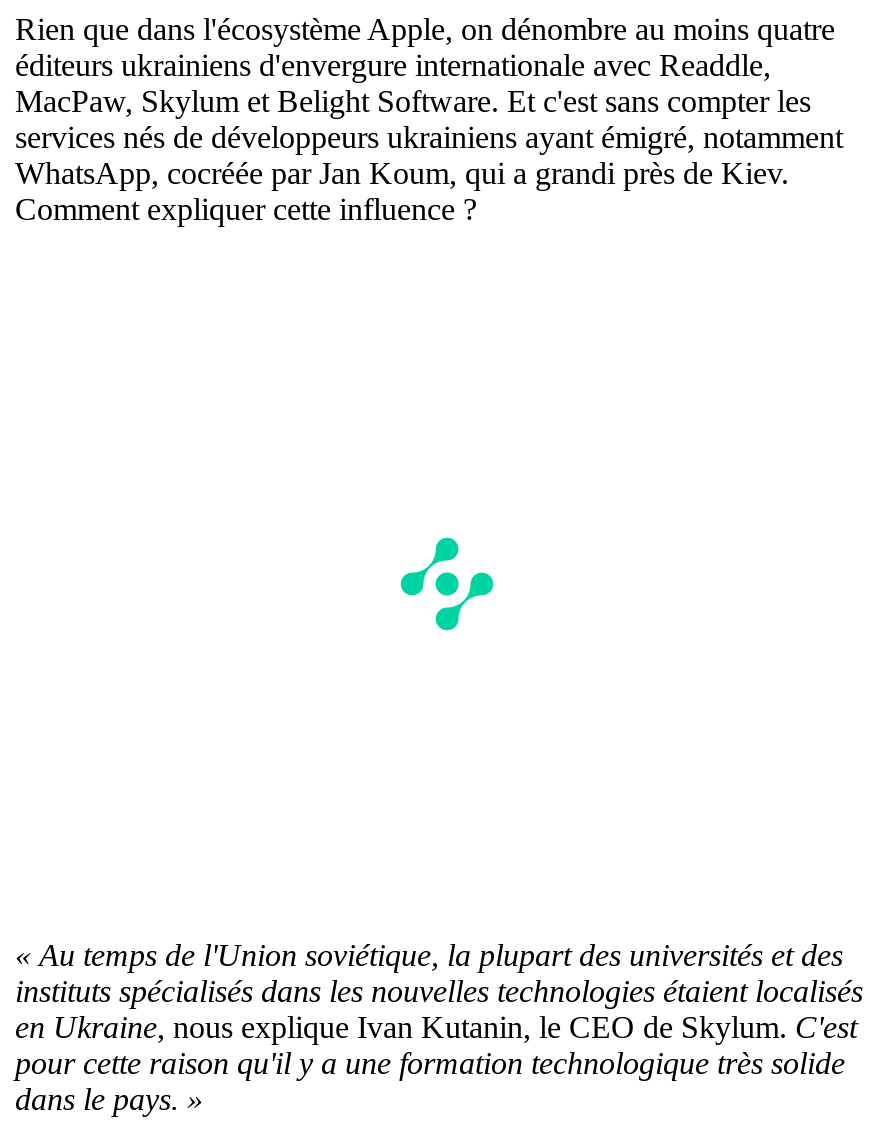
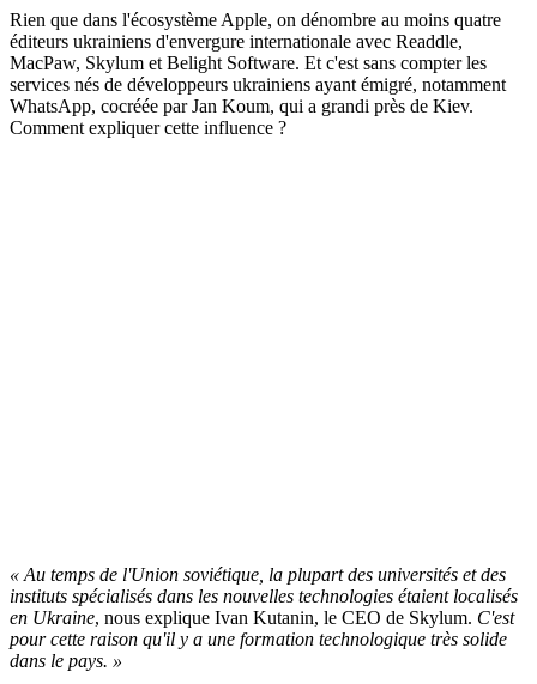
[397,534,497,634] [image] -> none

